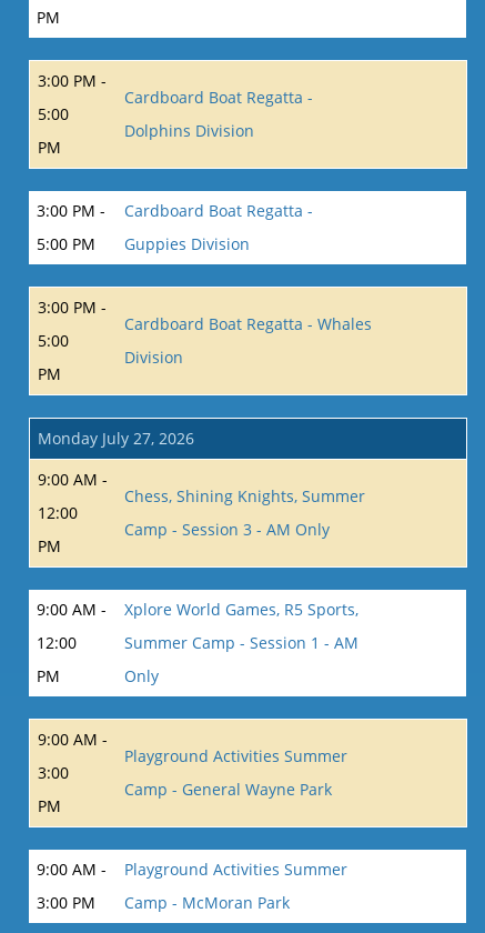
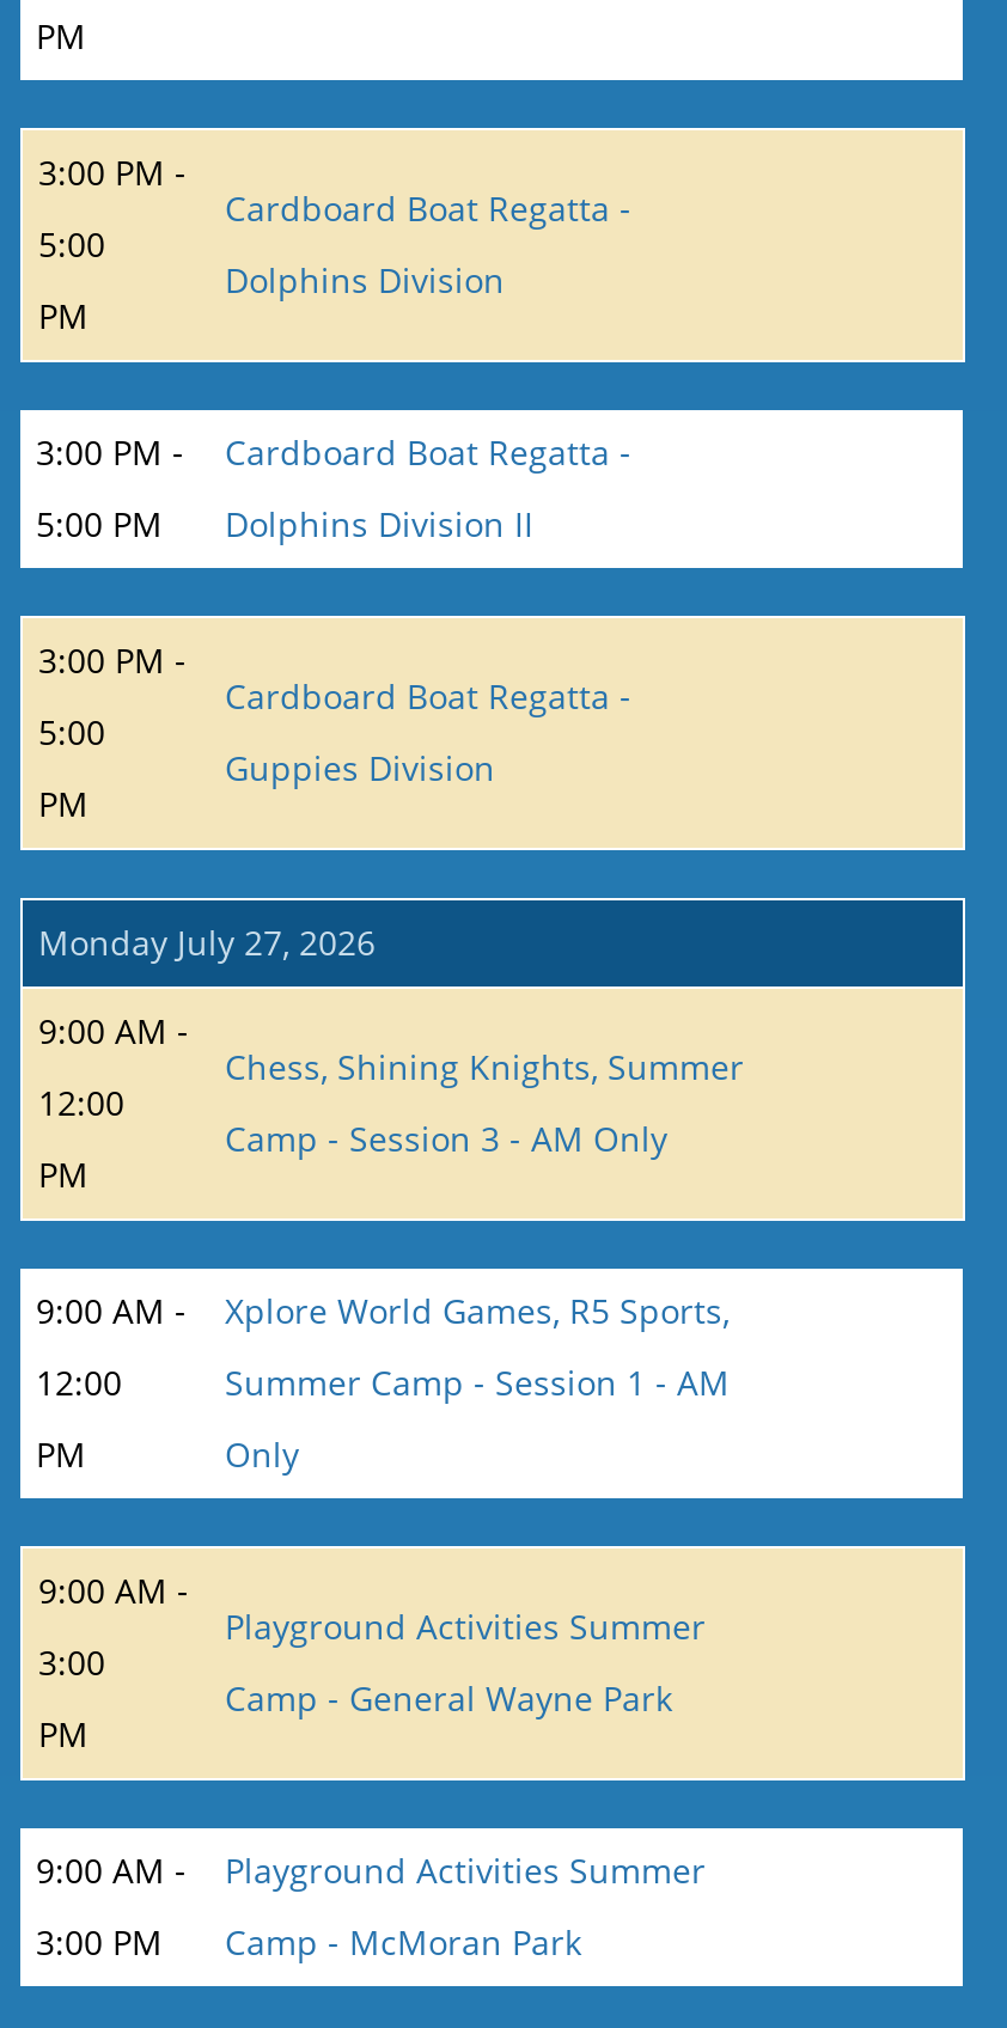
moved [124,233,249,254] -> [225,745,495,790]: Guppies Division
none -> [225,501,533,546] Dolphins Division II
[124,313,371,334] Cardboard Boat Regatta - Whales -> [225,673,631,719] Cardboard Boat Regatta -
[124,347,183,368] Division -> none

